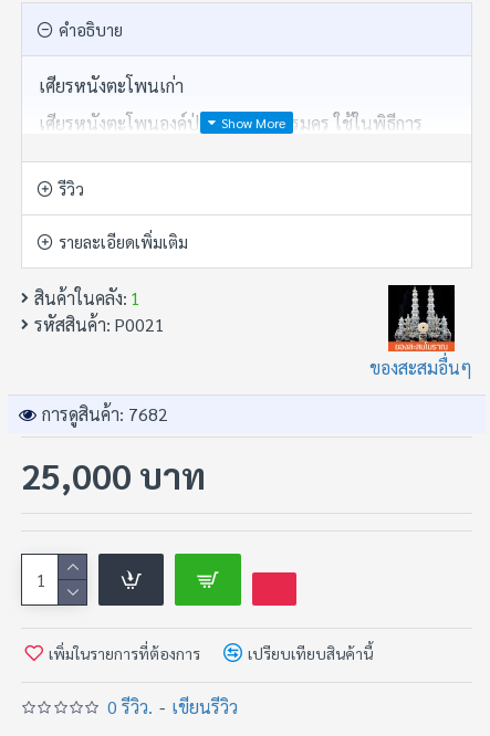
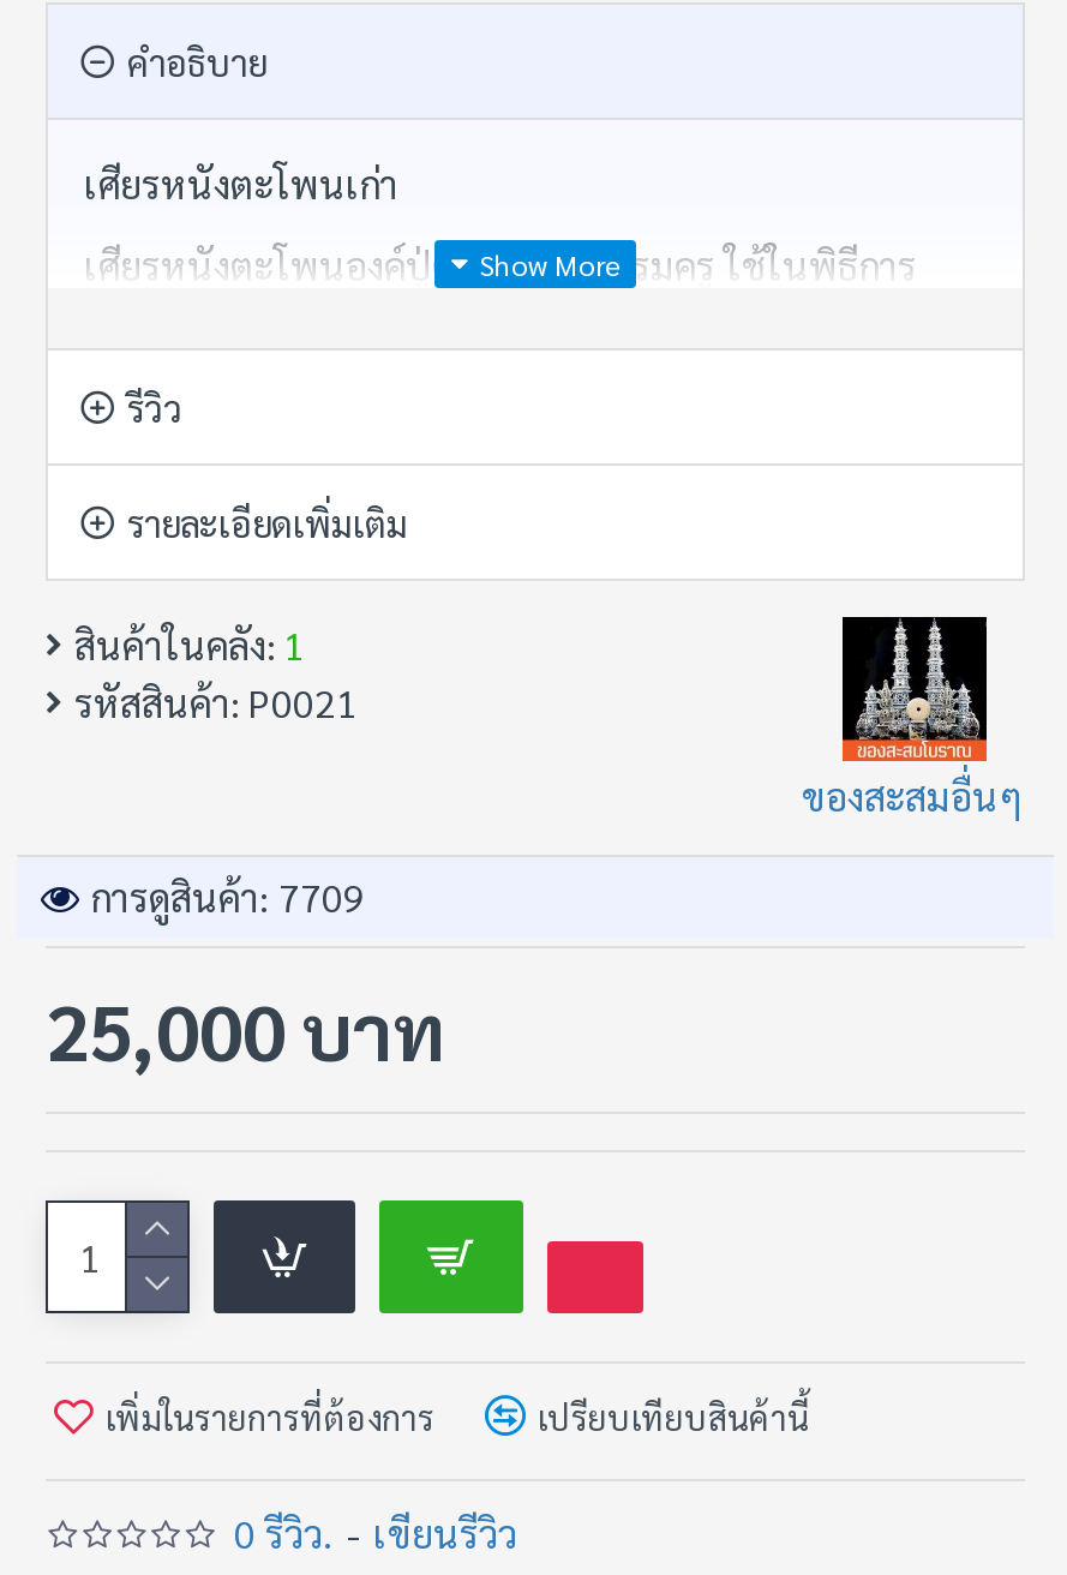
[42,402,168,425] การดูสินค้า: 7682 -> [91,872,365,922] การดูสินค้า: 7709

